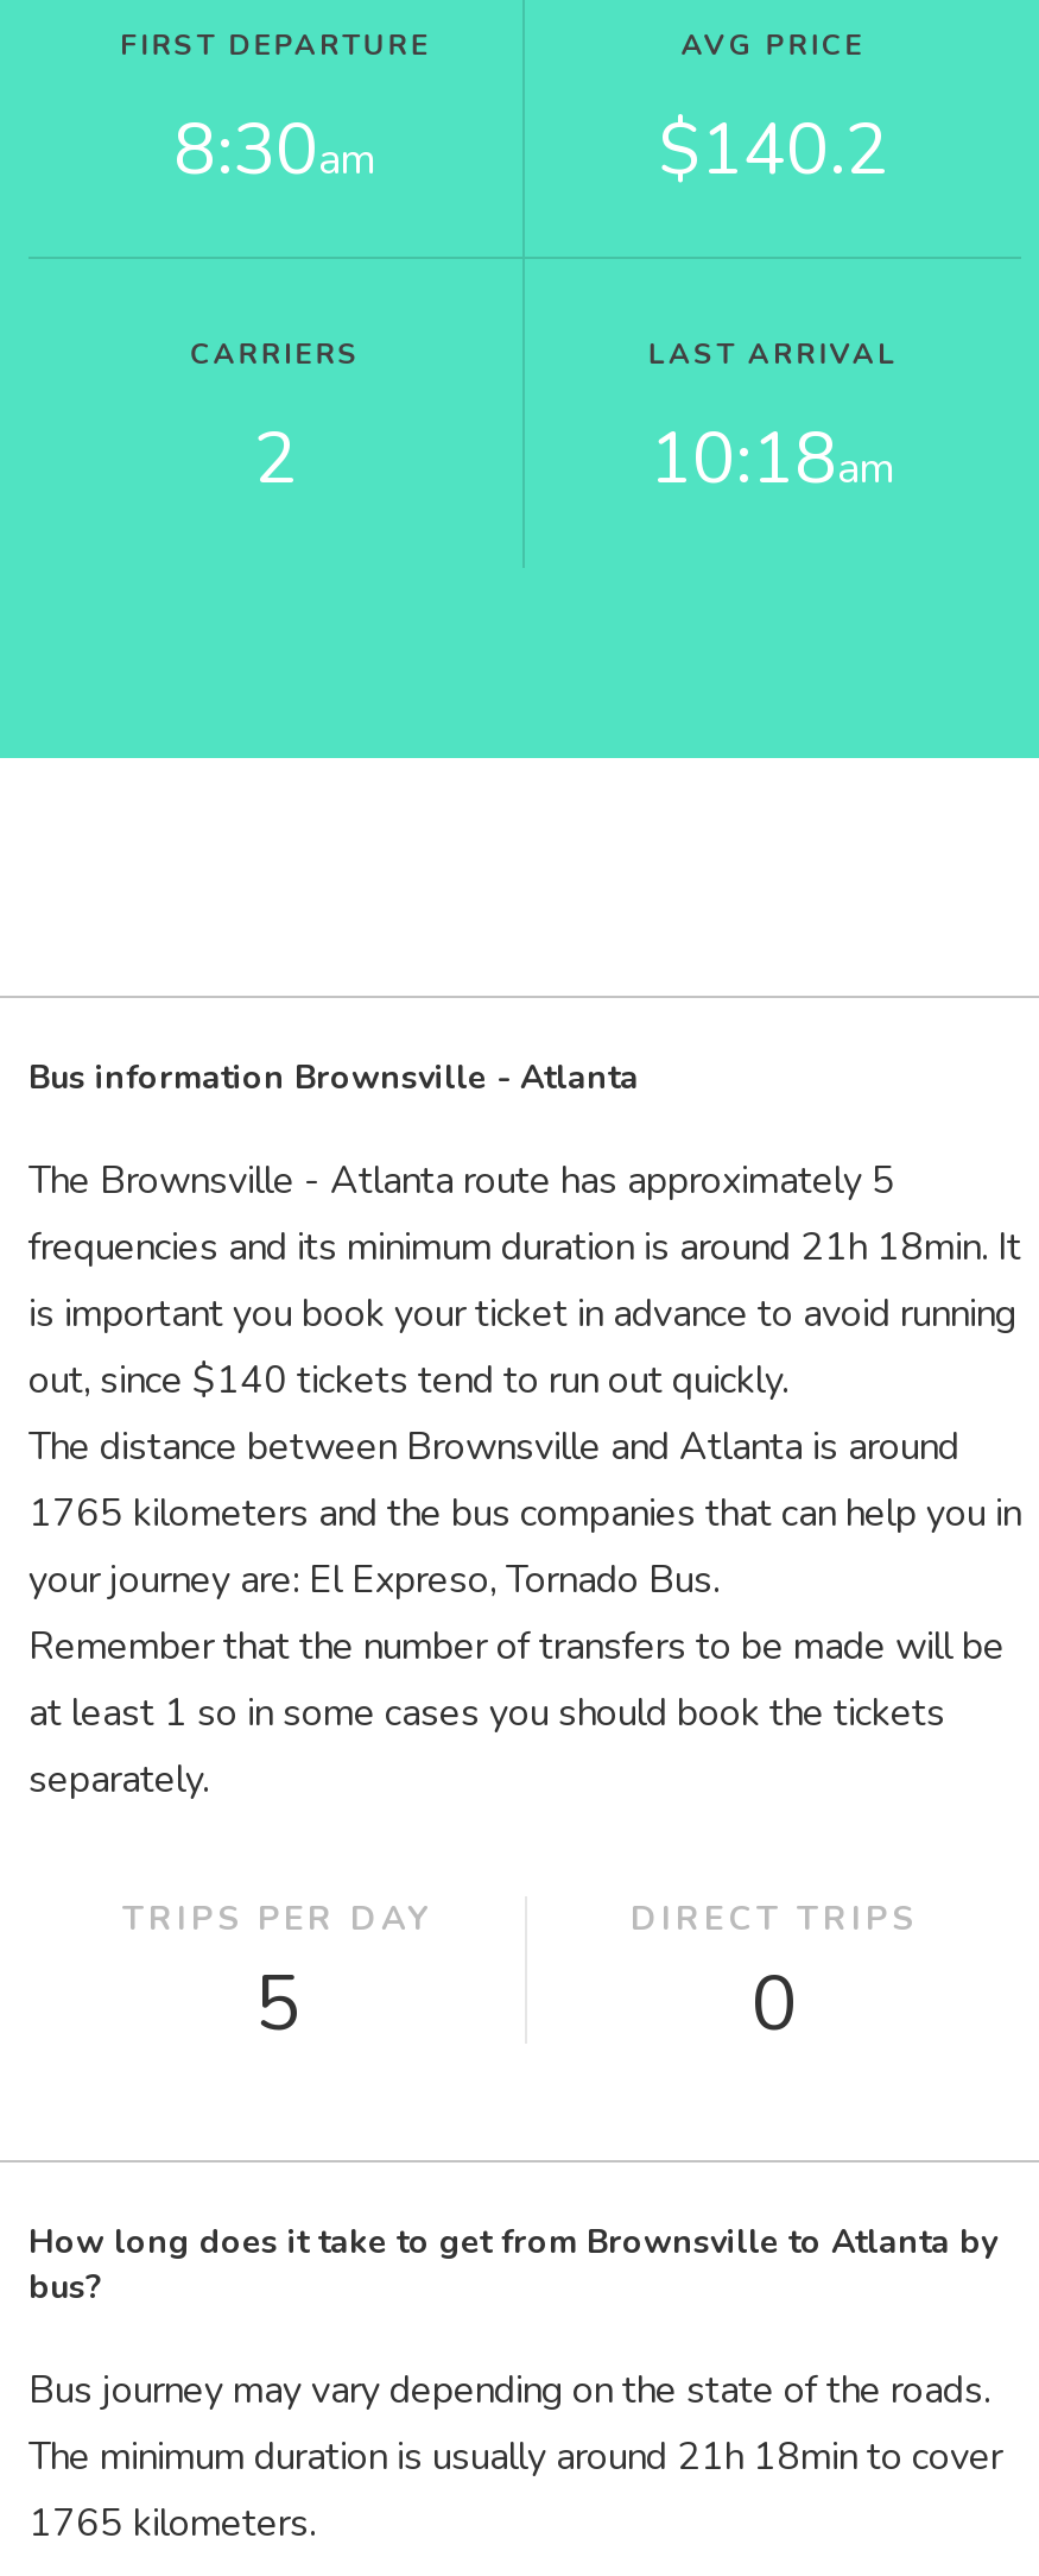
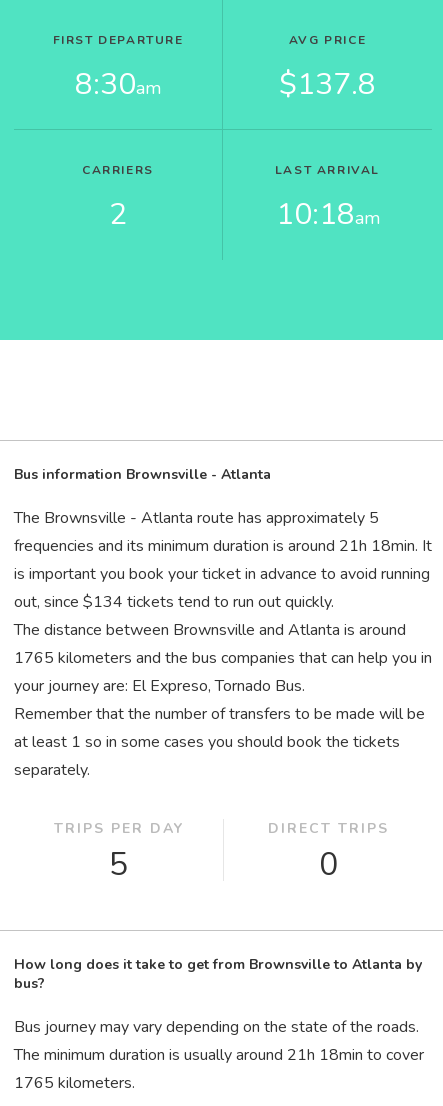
[658,102,888,200] $140.2 -> [279,64,376,105] $137.8
[28,1355,788,1407] out, since $140 tickets tend to run out quickly. -> [14,591,334,613] out, since $134 tickets tend to run out quickly.

